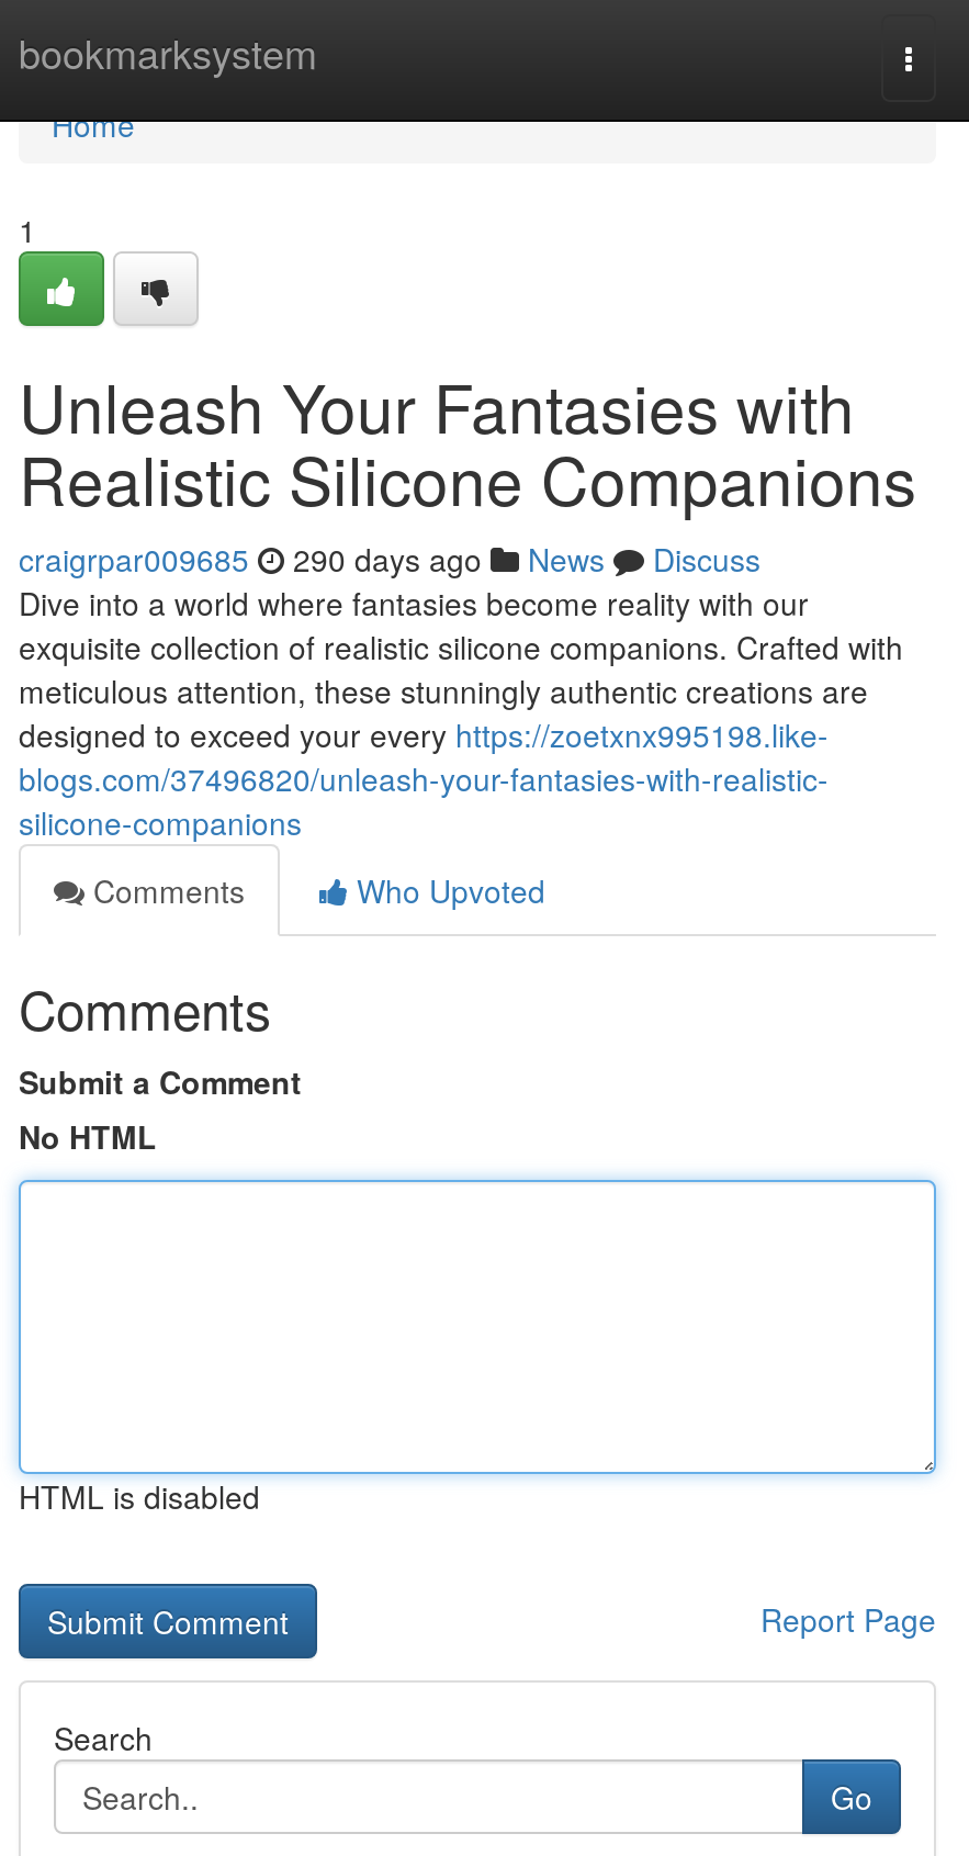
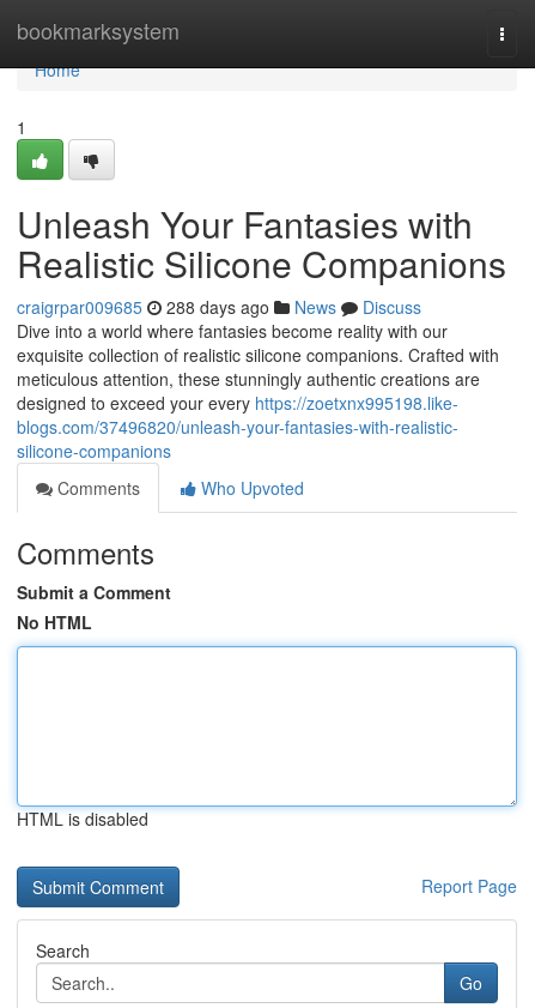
[19,537,760,581] craigrpar009685 290 days ago News Discuss -> [17,295,421,319] craigrpar009685 288 days ago News Discuss

